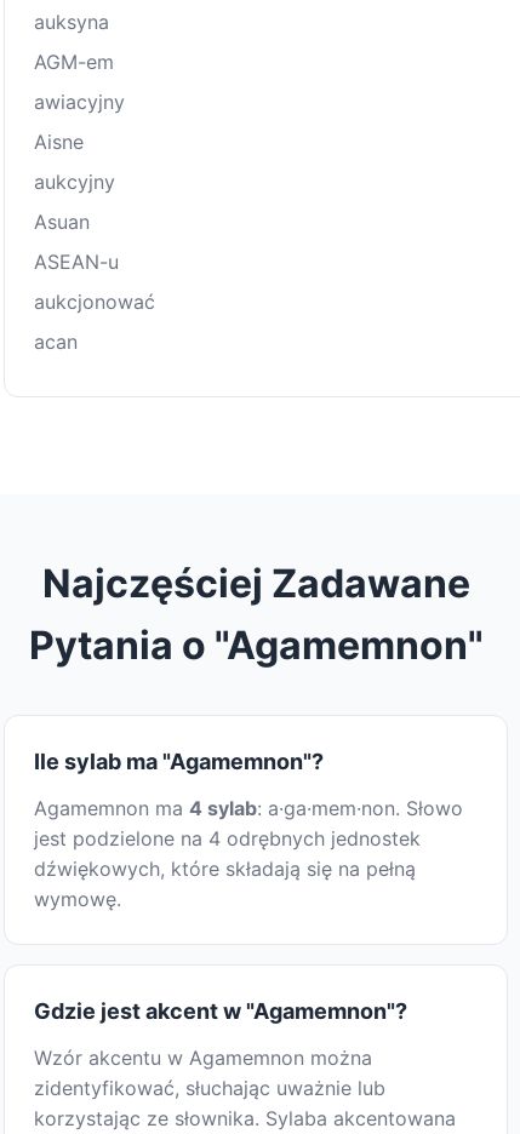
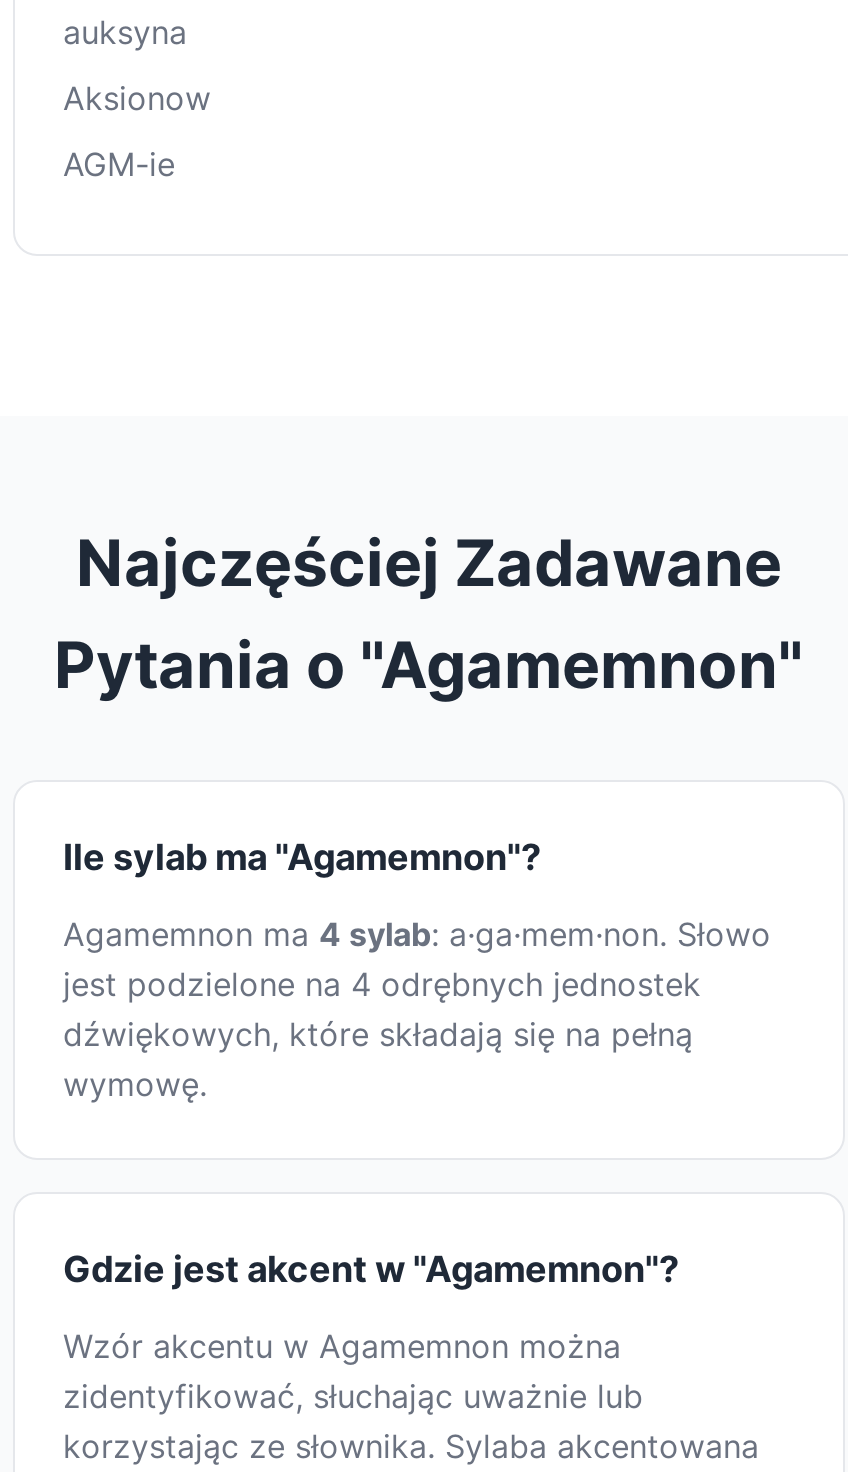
[34,50,155,354] AGM-em | awiacyjny | Aisne | aukcyjny | Asuan | ASEAN-u | aukcjonować | acan -> [63,78,211,184] Aksionow | AGM-ie

